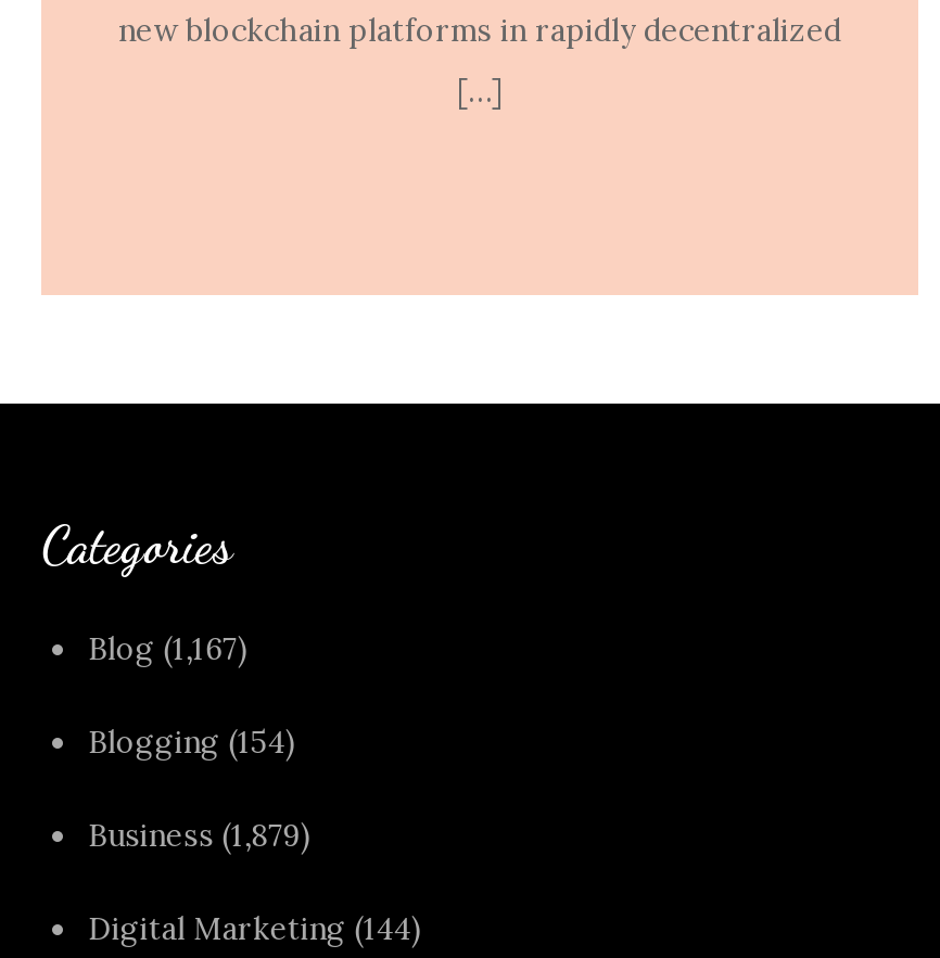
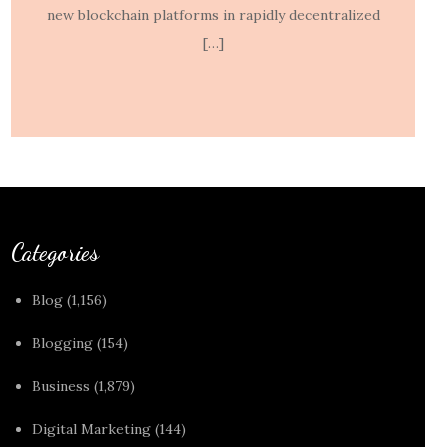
[88,630,248,669] Blog (1,167) -> [32,291,107,309] Blog (1,156)

